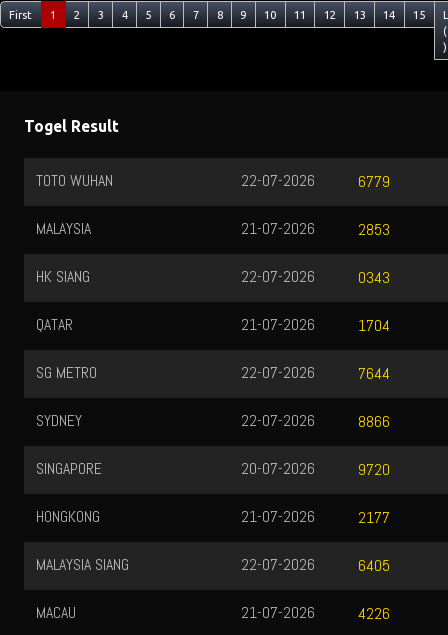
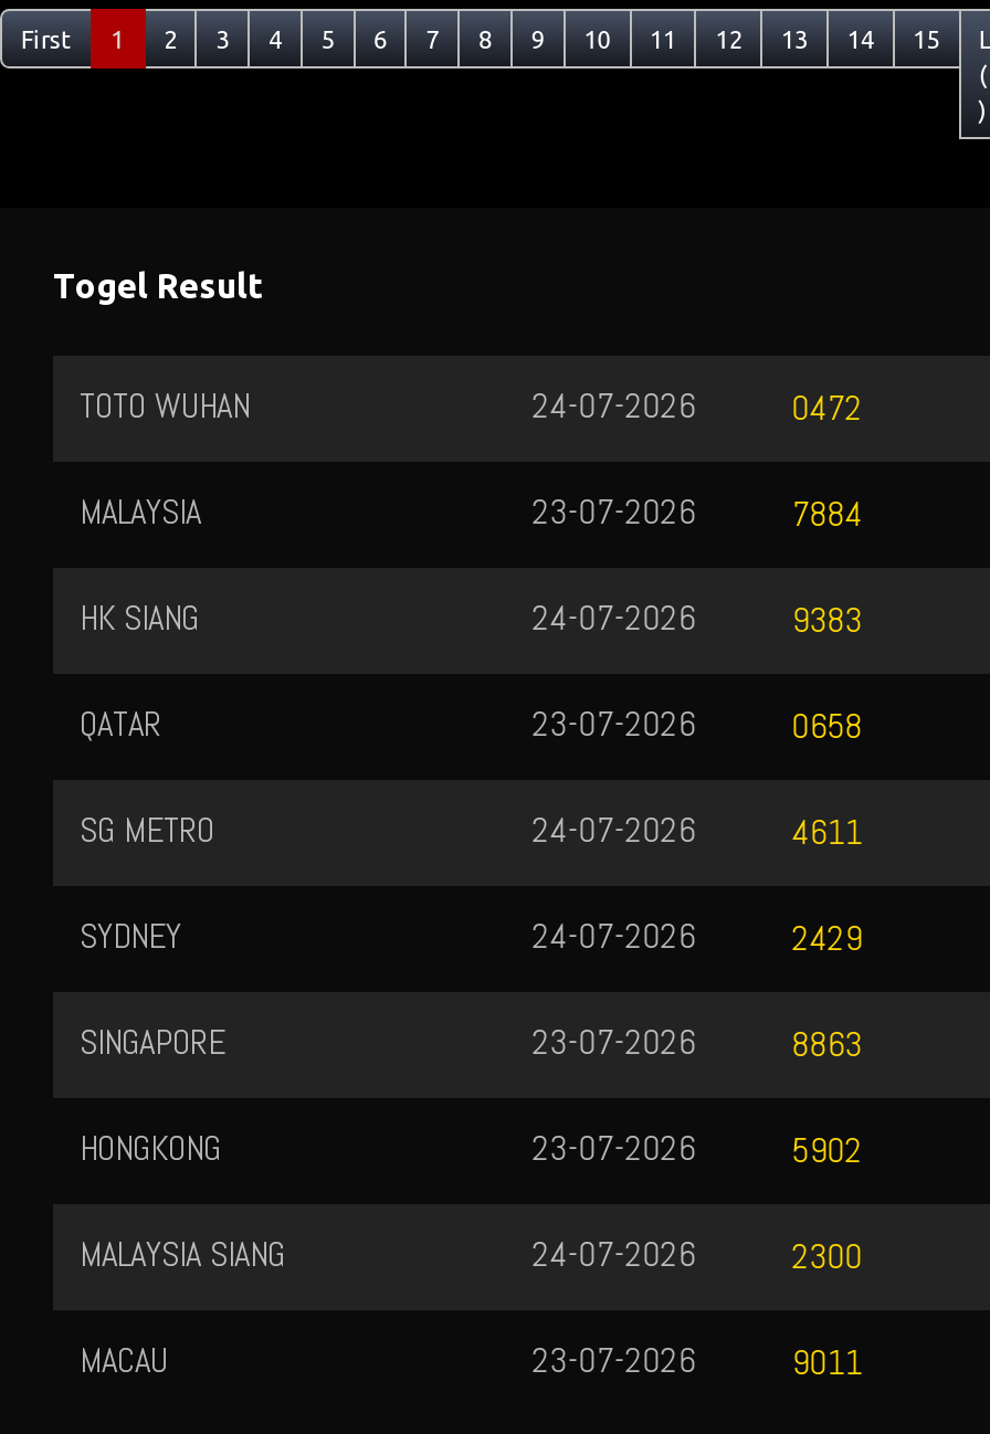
[241,171,315,191] 22-07-2026 -> [532,385,695,430] 24-07-2026
[358,172,390,192] 6779 -> [792,386,862,431] 0472
[241,219,315,239] 21-07-2026 -> [532,491,695,536] 23-07-2026
[358,220,390,240] 2853 -> [792,493,862,537] 7884
[241,267,315,287] 22-07-2026 -> [532,597,695,642] 24-07-2026
[358,268,390,288] 0343 -> [792,599,862,643] 9383
[241,315,315,335] 21-07-2026 -> [532,704,695,748] 23-07-2026
[358,316,390,336] 1704 -> [792,705,862,749] 0658
[241,363,315,383] 22-07-2026 -> [532,810,695,854] 24-07-2026
[358,364,390,384] 7644 -> [792,811,862,855] 4611
[241,411,315,431] 22-07-2026 -> [532,916,695,960] 24-07-2026
[358,412,390,432] 8866 -> [792,917,862,961] 2429
[241,459,315,479] 20-07-2026 -> [532,1022,695,1066] 23-07-2026
[358,460,390,480] 9720 -> [792,1023,862,1067] 8863
[241,507,315,527] 21-07-2026 -> [532,1128,695,1172] 23-07-2026
[358,508,390,528] 2177 -> [792,1129,862,1173] 5902
[241,555,315,575] 22-07-2026 -> [532,1234,695,1278] 24-07-2026
[358,556,390,576] 6405 -> [792,1235,862,1279] 2300
[241,603,315,623] 21-07-2026 -> [532,1340,695,1384] 23-07-2026
[358,604,390,624] 4226 -> [792,1341,862,1385] 9011

